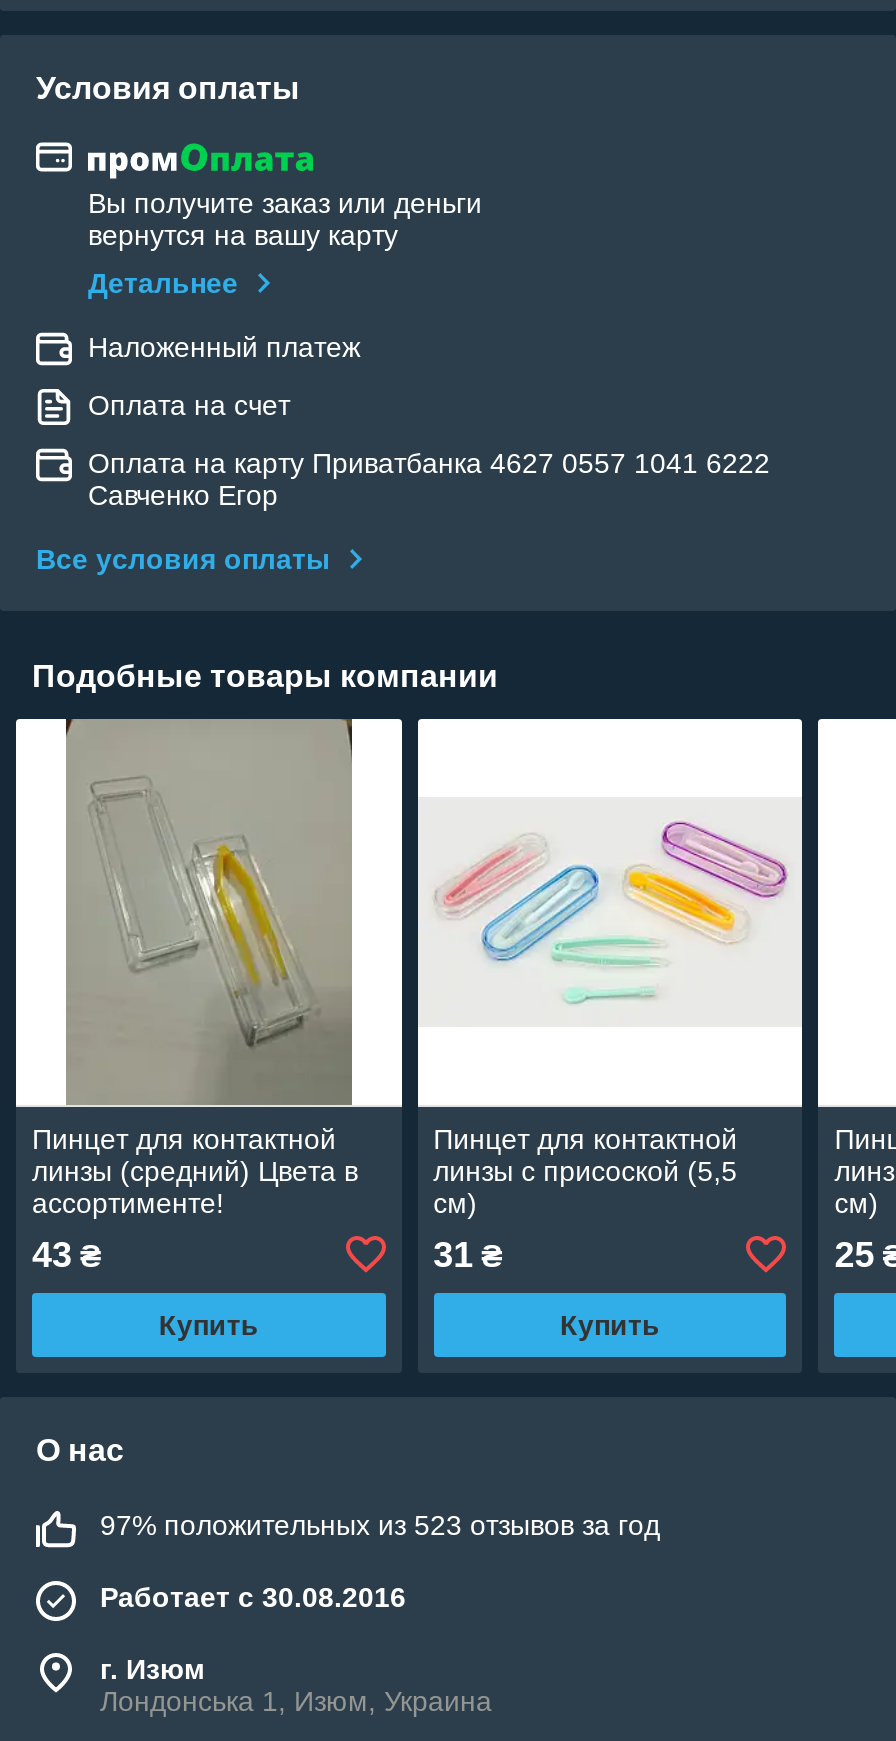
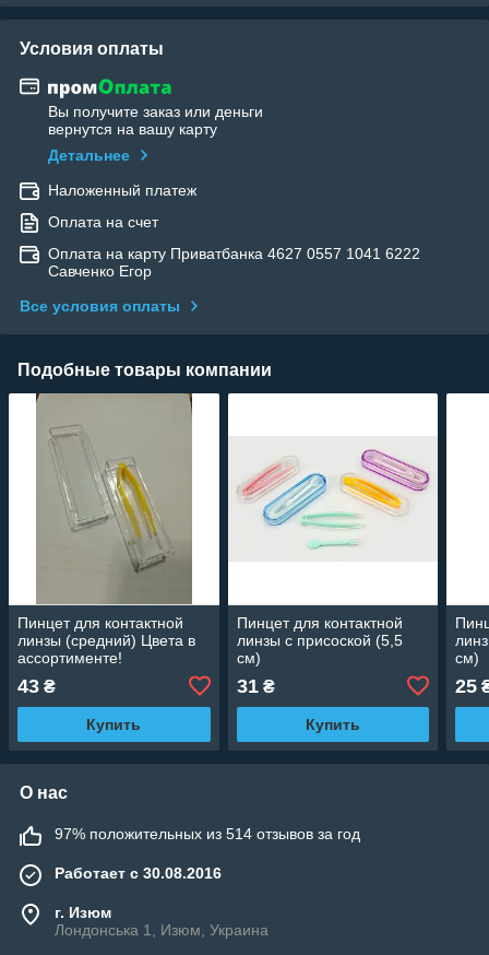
[100,1509,660,1541] 97% положительных из 523 отзывов за год -> [55,825,360,842] 97% положительных из 514 отзывов за год

